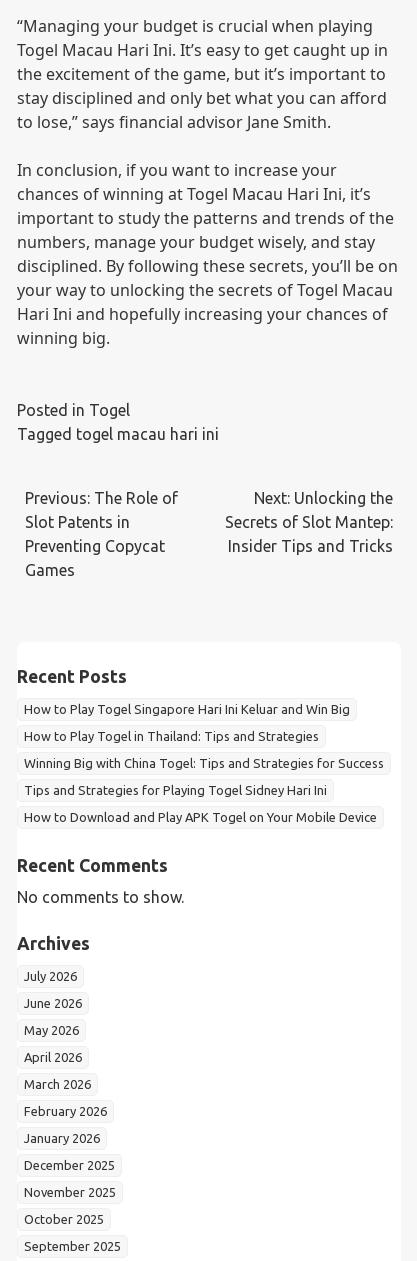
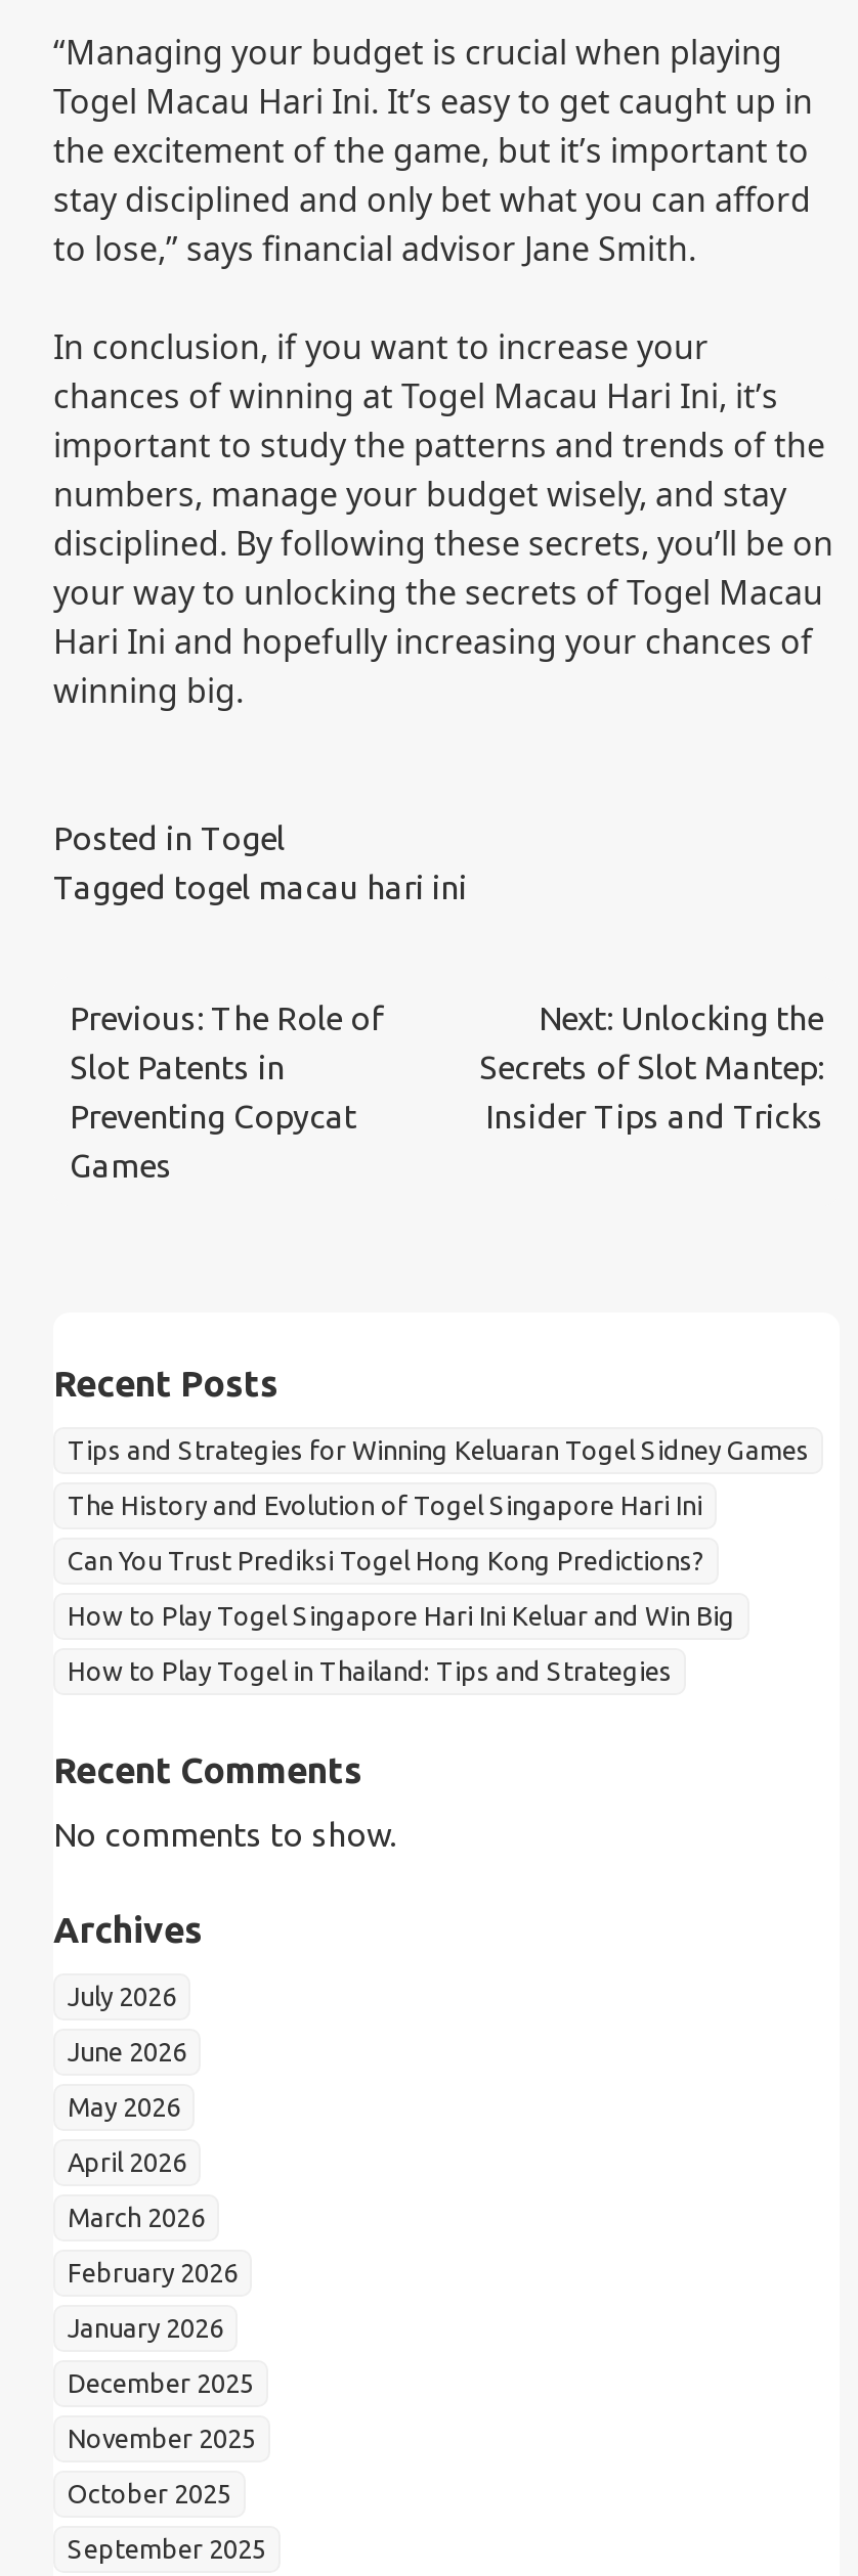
none -> [68,1435,809,1574] Tips and Strategies for Winning Keluaran Togel Sidney Games | The History and Evolution of Togel Singapore Hari Ini | Can You Trust Prediksi Togel Hong Kong Predictions?
moved [24,702,350,743] -> [68,1601,735,1685]: How to Play Togel Singapore Hari Ini Keluar and Win Big | How to Play Togel in Thailand: Tips and Strategies
[24,756,384,824] Winning Big with China Togel: Tips and Strategies for Success | Tips and Strategies for Playing Togel Sidney Hari Ini | How to Download and Play APK Togel on Your Mobile Device -> none

